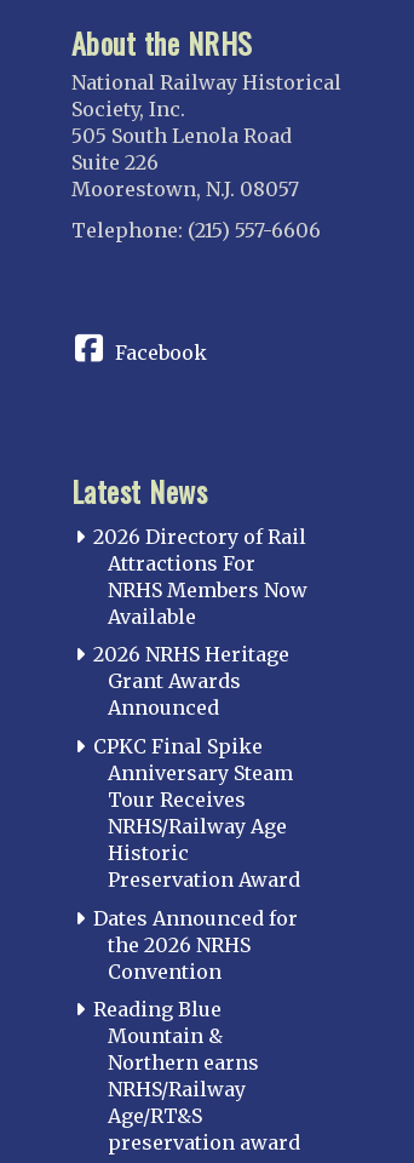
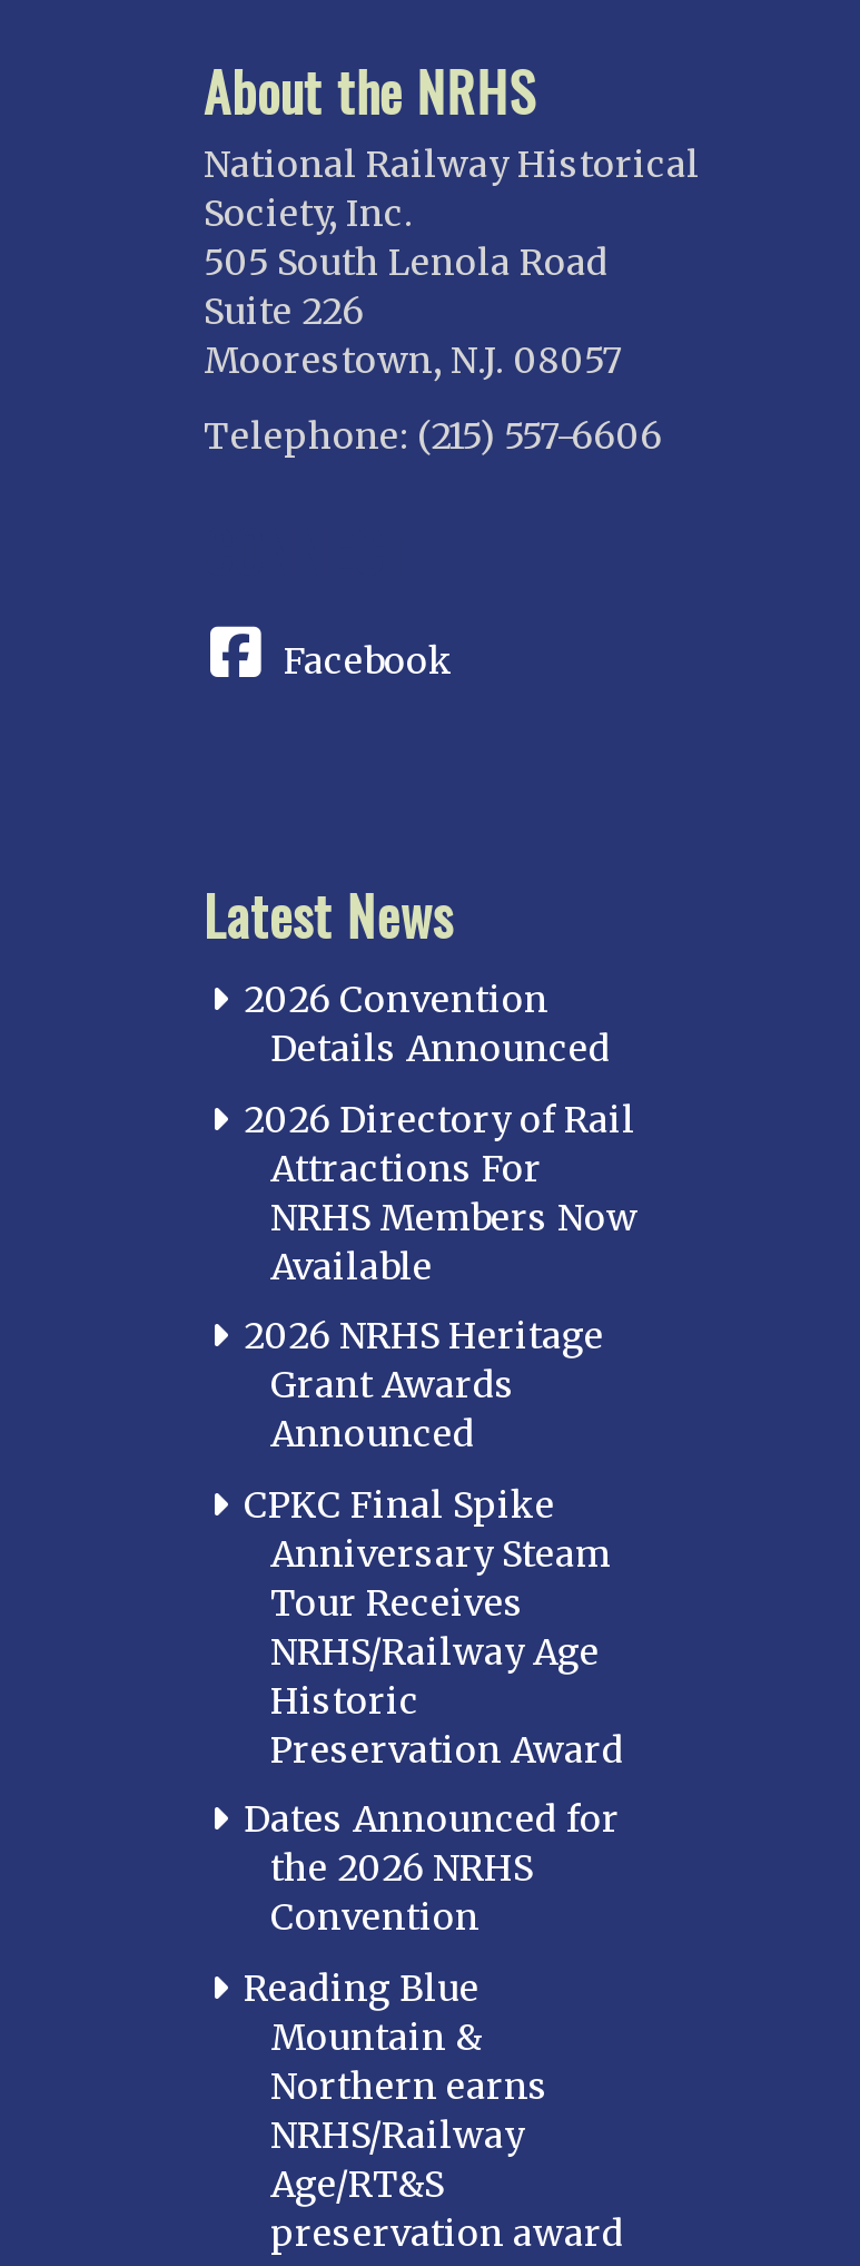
none -> [244,976,611,1070] 2026 Convention | Details Announced

